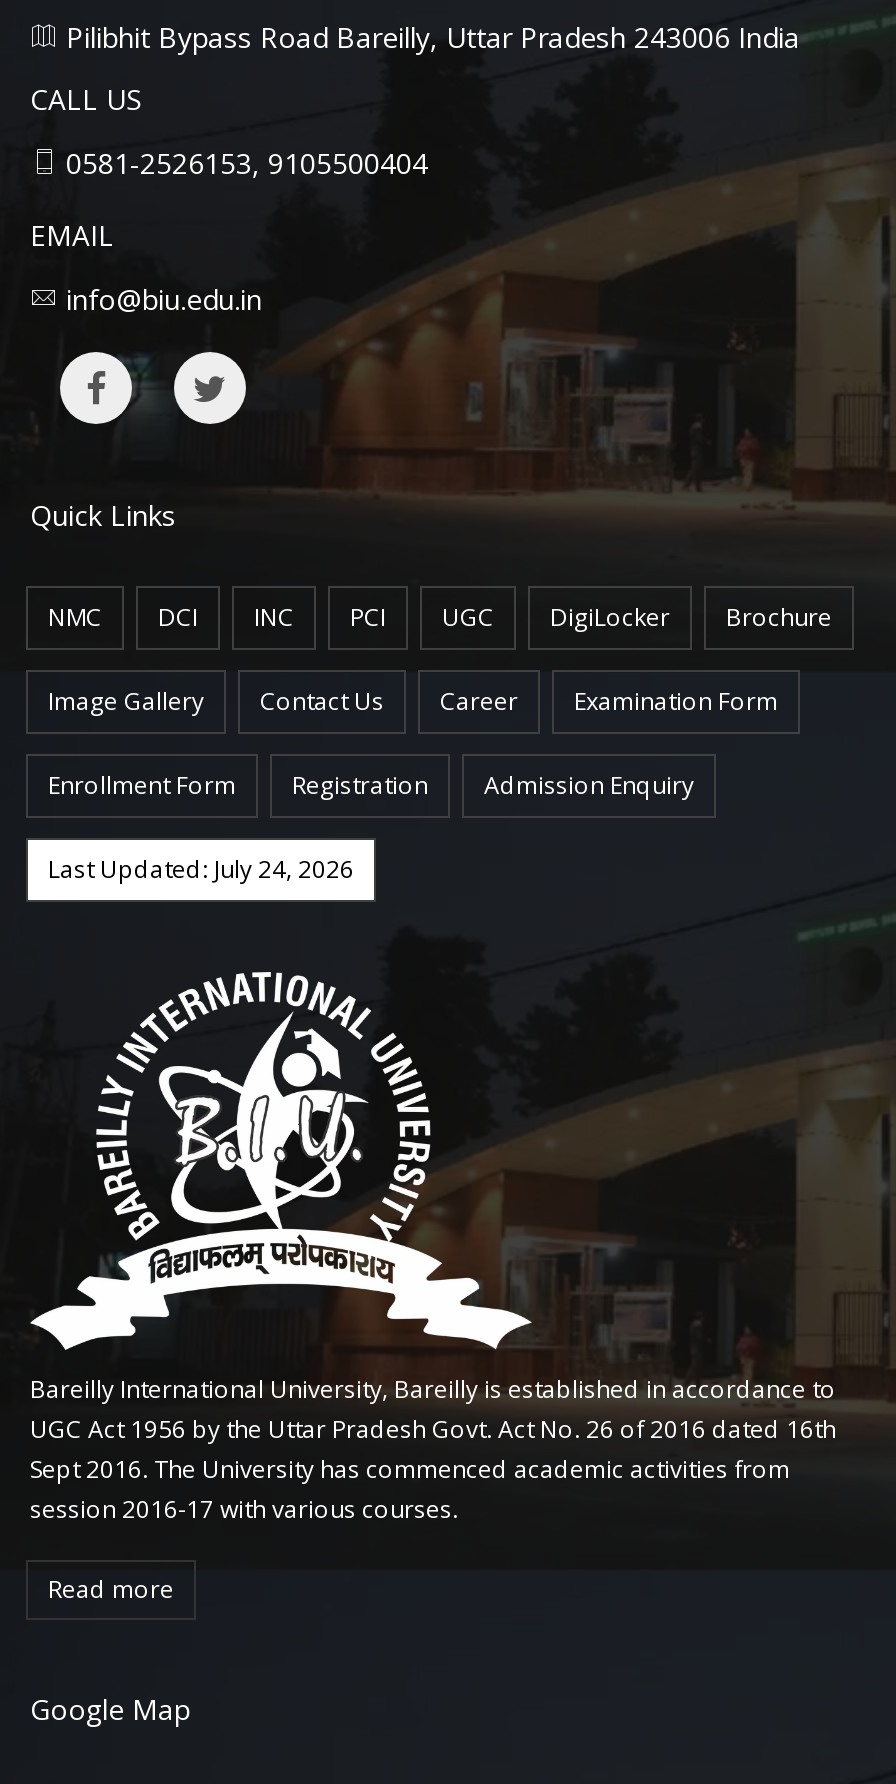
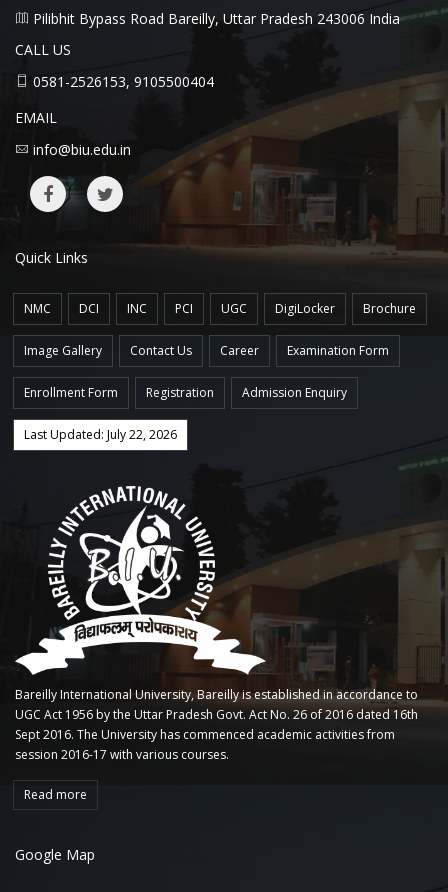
[48,852,354,886] Last Updated: July 24, 2026 -> [24,426,177,443] Last Updated: July 22, 2026

